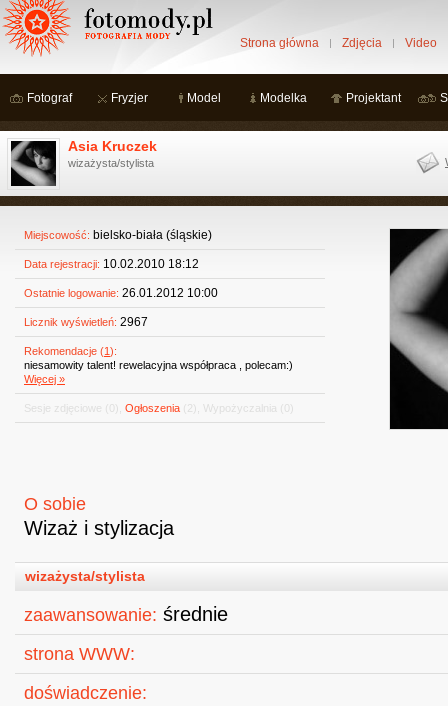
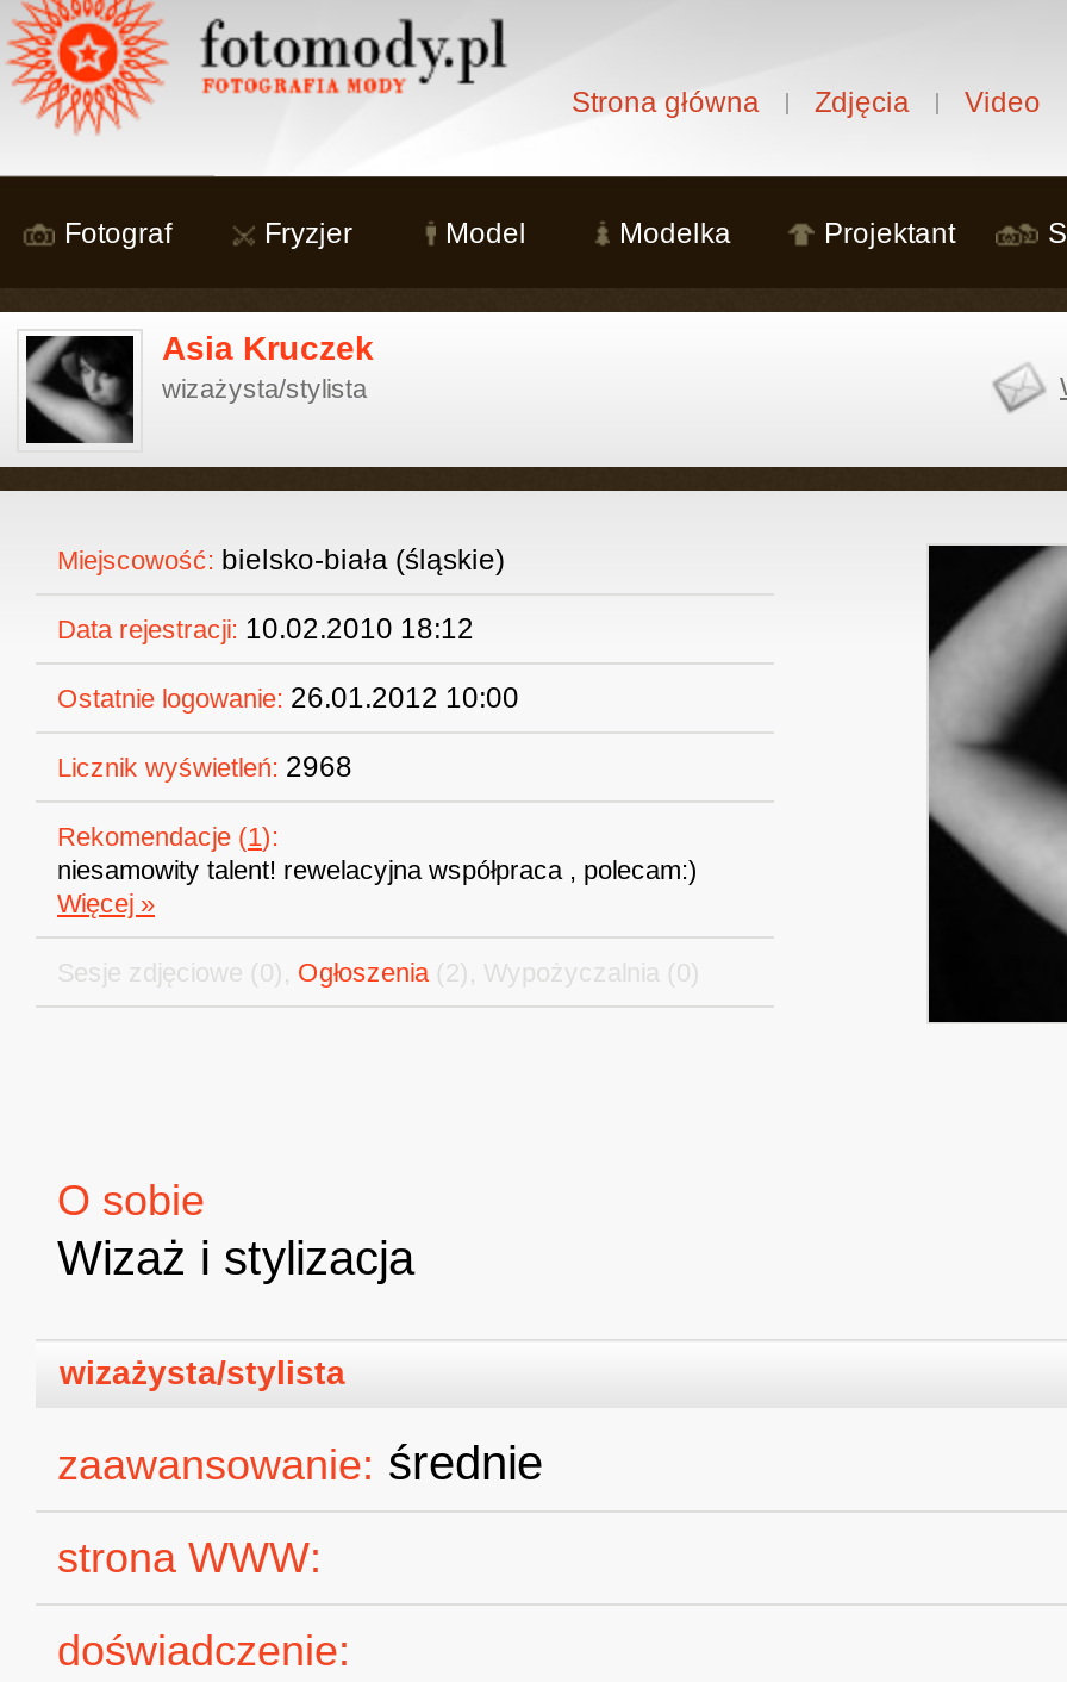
[24,315,148,329] Licznik wyświetleń: 2967 -> [57,750,352,784] Licznik wyświetleń: 2968

